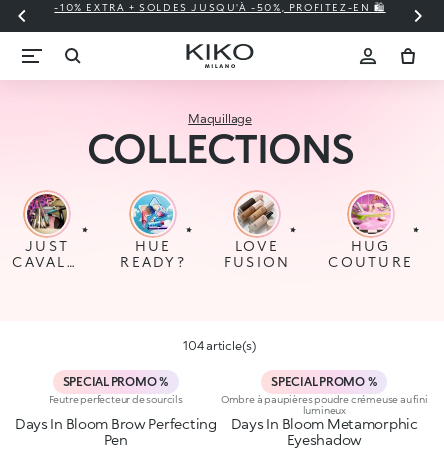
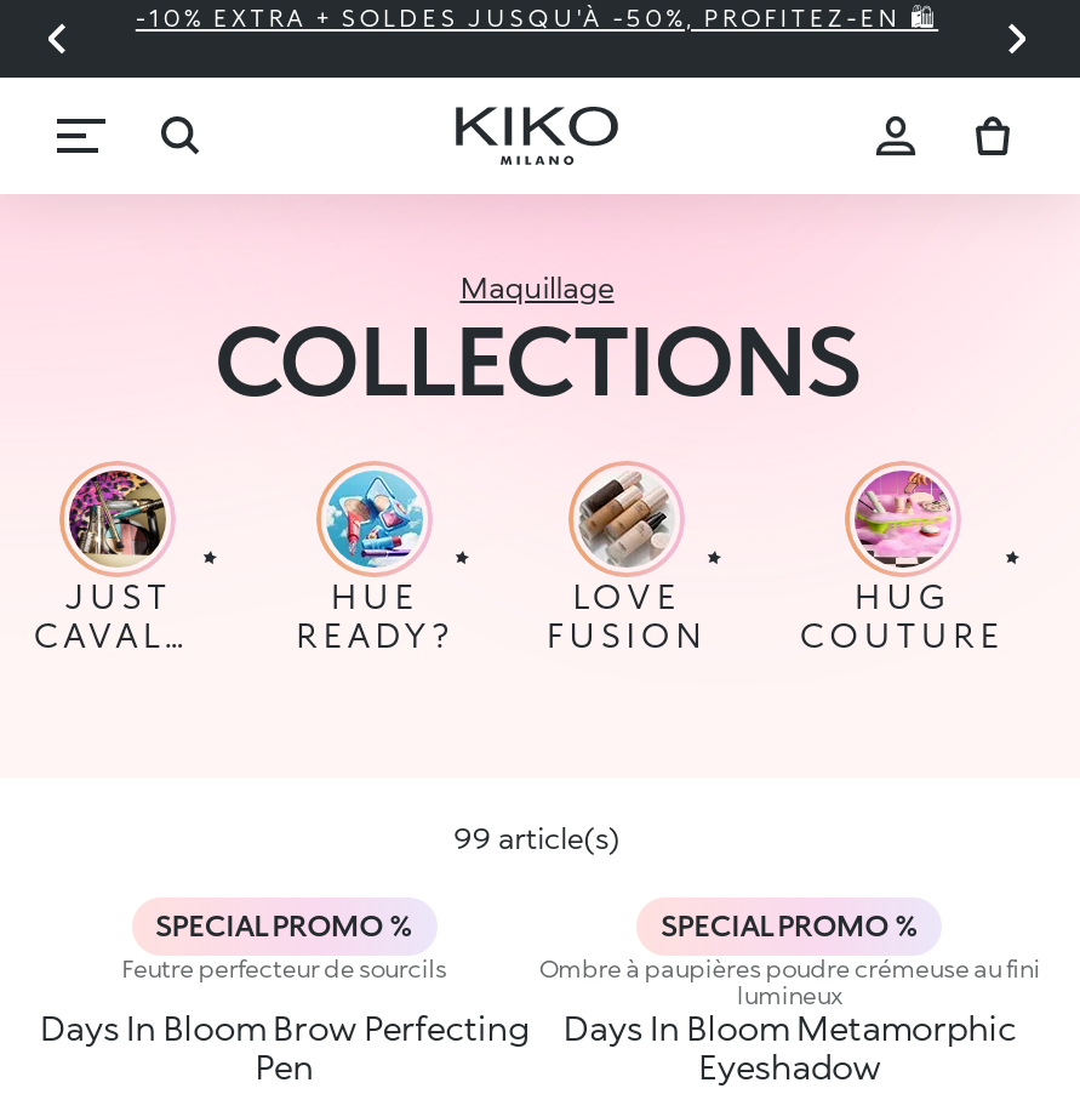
[183,338,257,353] 104 article(s) -> [453,820,620,856] 99 article(s)

